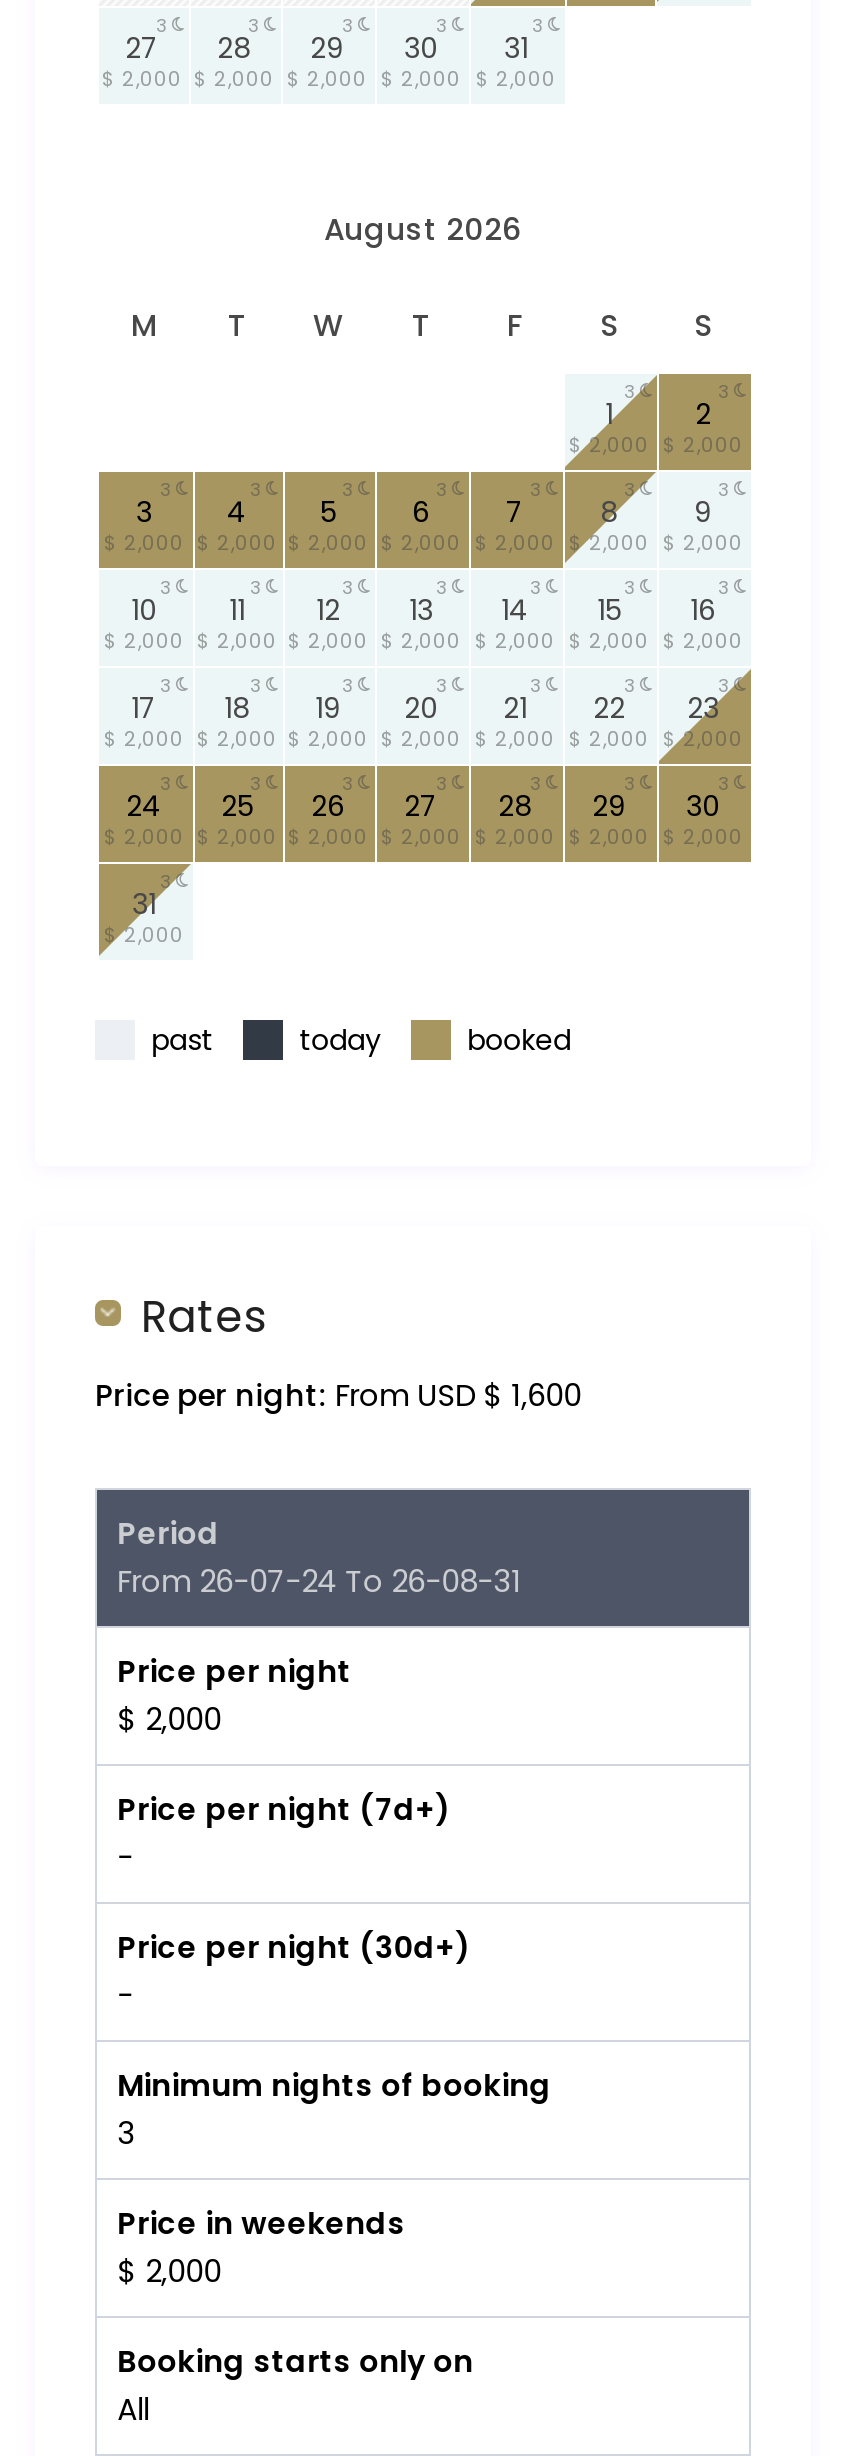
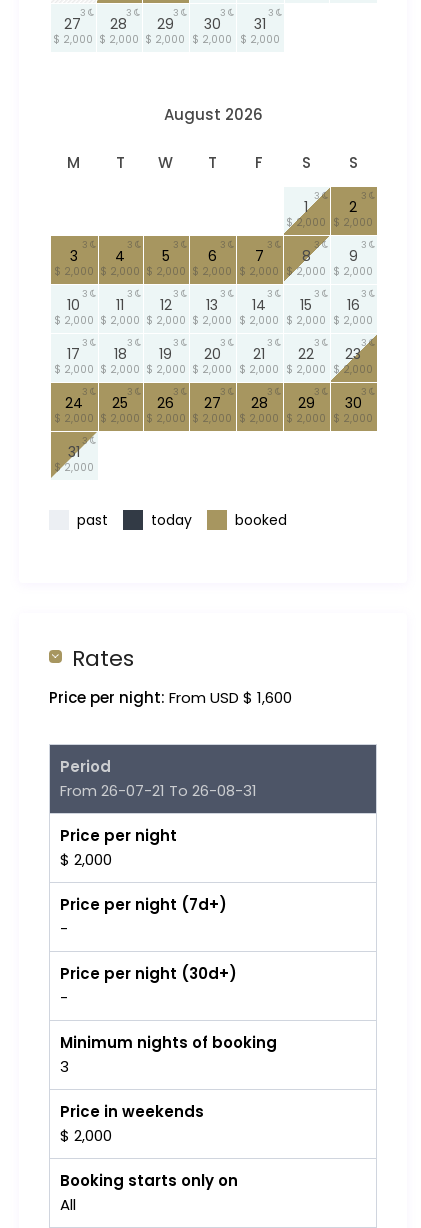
[117,1560,521,1602] From 26-07-24 To 26-08-31 -> [60,780,257,801] From 26-07-21 To 26-08-31

